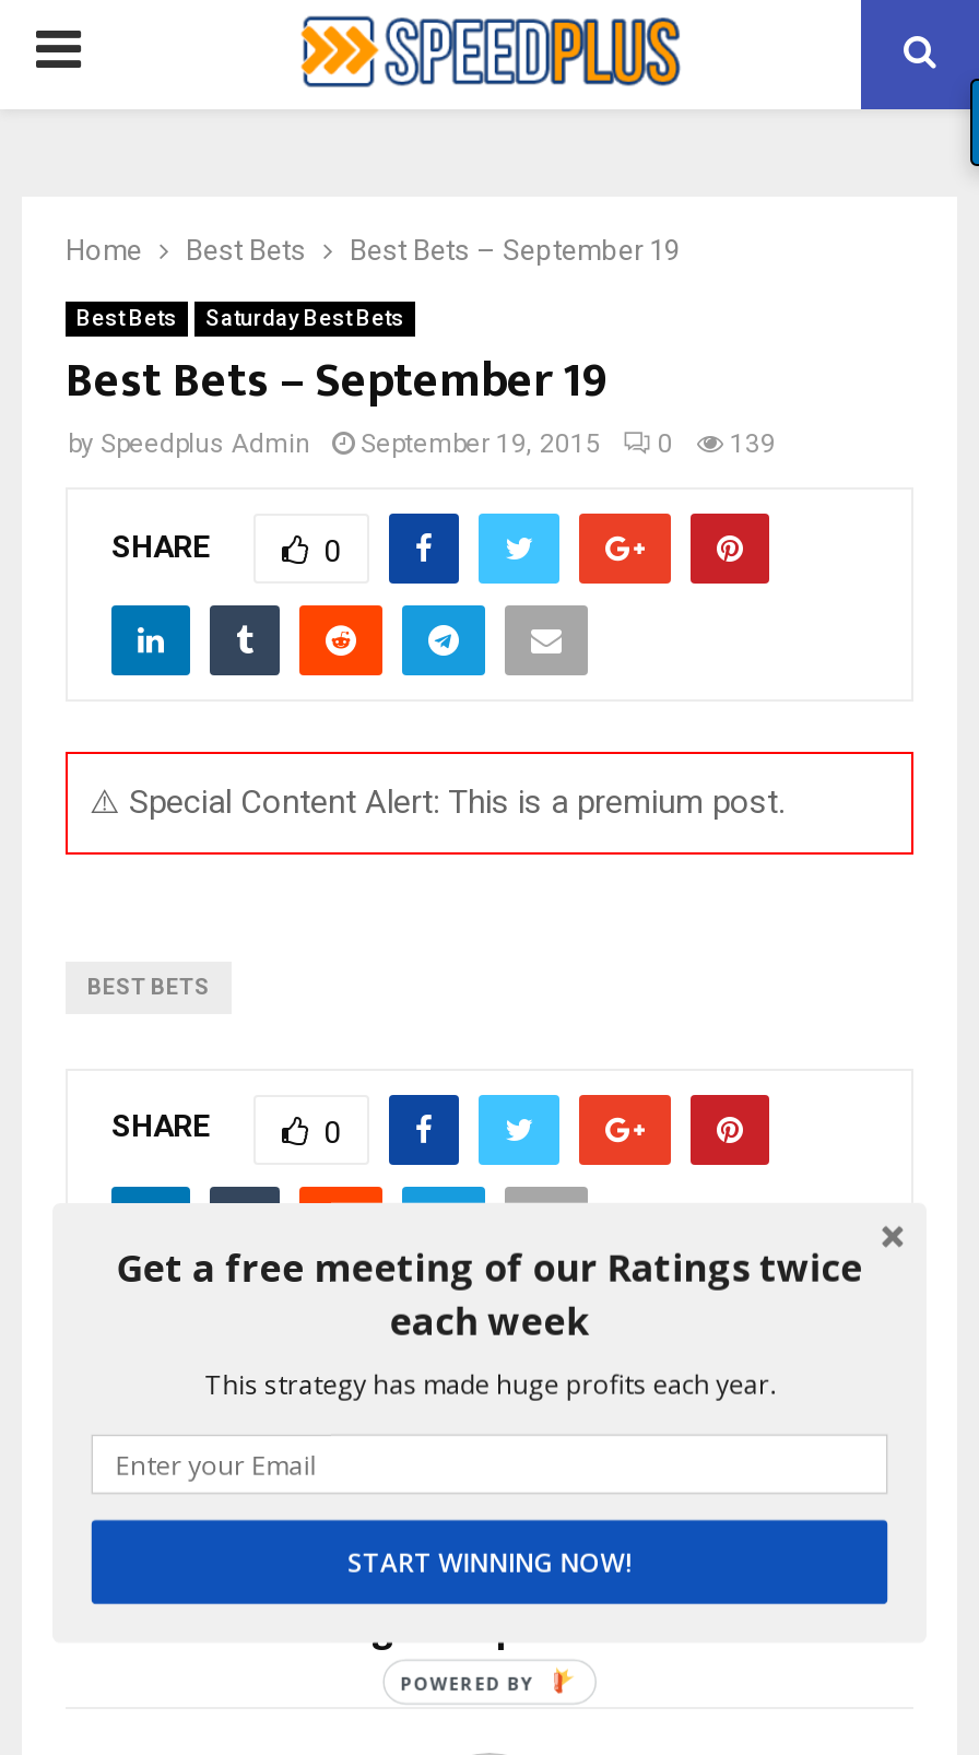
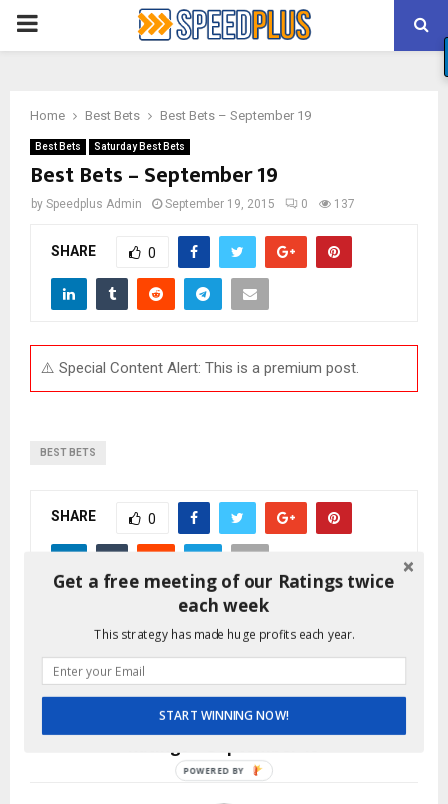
[68,428,776,459] by Speedplus Admin September 19, 2015 0 139 -> [31,197,355,211] by Speedplus Admin September 19, 2015 0 137

